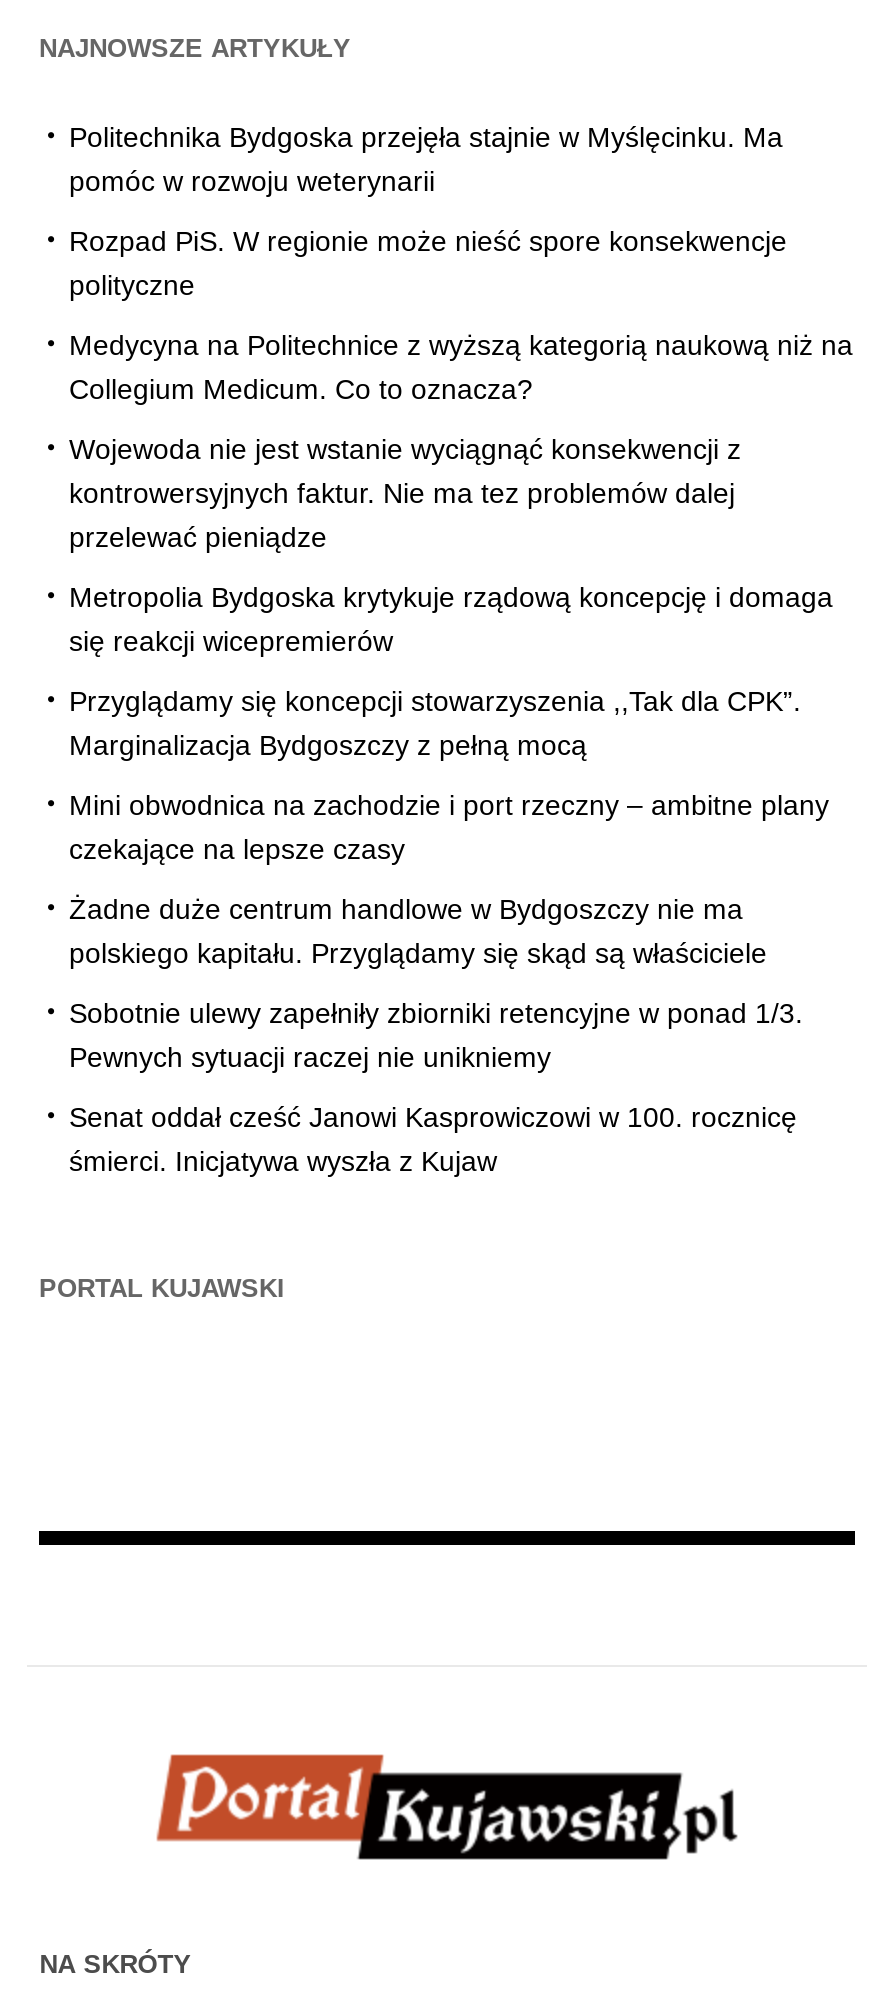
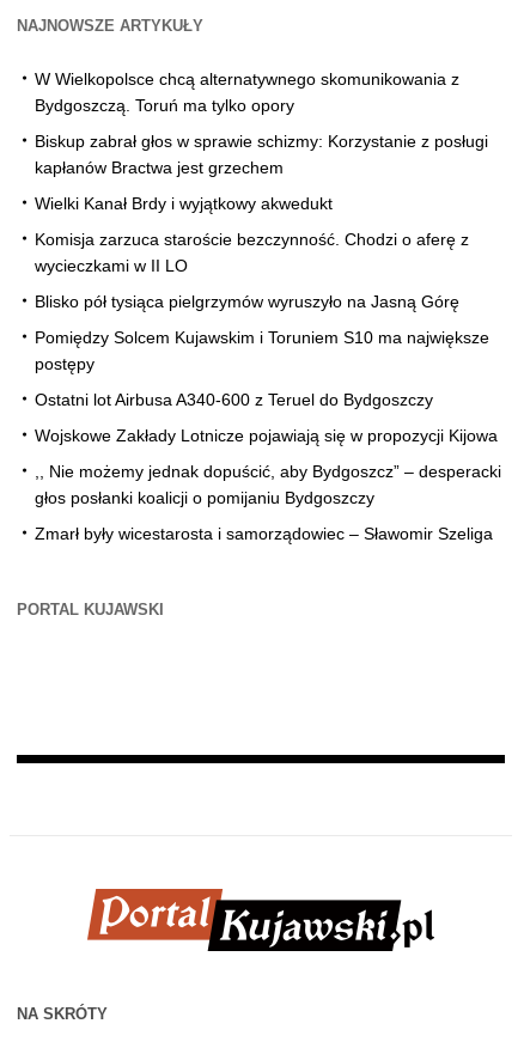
[69,121,783,197] Politechnika Bydgoska przejęła stajnie w Myślęcinku. Ma | pomóc w rozwoju weterynarii -> [35,70,459,115] W Wielkopolsce chcą alternatywnego skomunikowania z | Bydgoszczą. Toruń ma tylko opory
[69,225,787,301] Rozpad PiS. W regionie może nieść spore konsekwencje | polityczne -> [35,132,488,177] Biskup zabrał głos w sprawie schizmy: Korzystanie z posługi | kapłanów Bractwa jest grzechem
[69,329,853,405] Medycyna na Politechnice z wyższą kategorią naukową niż na | Collegium Medicum. Co to oznacza? -> [35,194,333,213] Wielki Kanał Brdy i wyjątkowy akwedukt
[69,433,741,553] Wojewoda nie jest wstanie wyciągnąć konsekwencji z | kontrowersyjnych faktur. Nie ma tez problemów dalej | przelewać pieniądze -> [35,230,469,275] Komisja zarzuca staroście bezczynność. Chodzi o aferę z | wycieczkami w II LO
[69,581,833,657] Metropolia Bydgoska krytykuje rządową koncepcję i domaga | się reakcji wicepremierów -> [35,292,459,311] Blisko pół tysiąca pielgrzymów wyruszyło na Jasną Górę
[69,685,801,761] Przyglądamy się koncepcji stowarzyszenia ,,Tak dla CPK”. | Marginalizacja Bydgoszczy z pełną mocą -> [35,328,489,373] Pomiędzy Solcem Kujawskim i Toruniem S10 ma największe | postępy
[69,789,829,865] Mini obwodnica na zachodzie i port rzeczny – ambitne plany | czekające na lepsze czasy -> [35,390,433,409] Ostatni lot Airbusa A340-600 z Teruel do Bydgoszczy
[69,893,767,969] Żadne duże centrum handlowe w Bydgoszczy nie ma | polskiego kapitału. Przyglądamy się skąd są właściciele -> [35,426,498,445] Wojskowe Zakłady Lotnicze pojawiają się w propozycji Kijowa
[69,997,803,1073] Sobotnie ulewy zapełniły zbiorniki retencyjne w ponad 1/3. | Pewnych sytuacji raczej nie unikniemy -> [35,462,501,507] ,, Nie możemy jednak dopuścić, aby Bydgoszcz” – desperacki | głos posłanki koalicji o pomijaniu Bydgoszczy
[69,1101,797,1177] Senat oddał cześć Janowi Kasprowiczowi w 100. rocznicę | śmierci. Inicjatywa wyszła z Kujaw -> [35,524,493,543] Zmarł były wicestarosta i samorządowiec – Sławomir Szeliga

